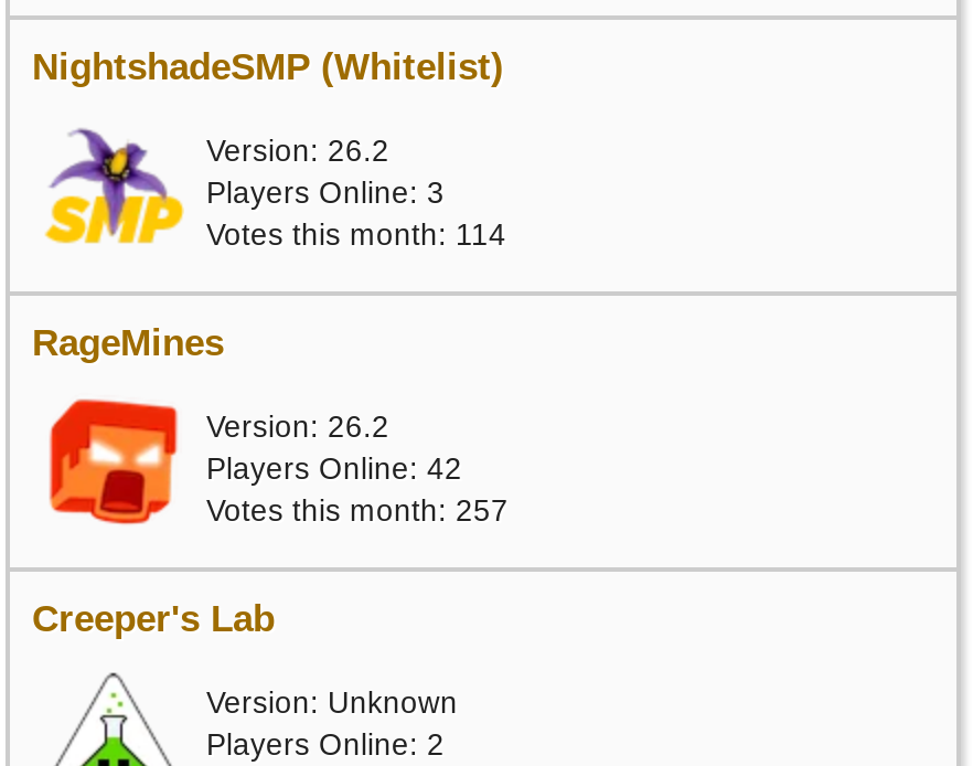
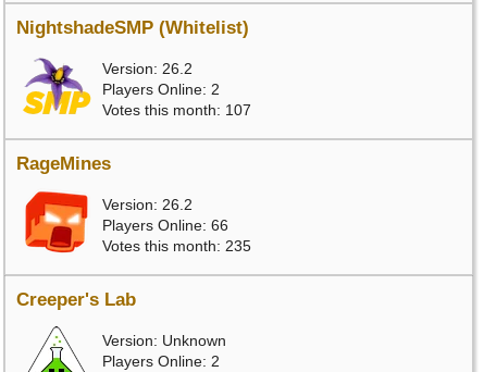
[206,175,445,209] Players Online: 3 -> [102,81,220,97] Players Online: 2
[206,217,506,251] Votes this month: 114 -> [102,102,251,118] Votes this month: 107
[206,451,462,485] Players Online: 42 -> [102,217,228,233] Players Online: 66
[206,493,509,526] Votes this month: 257 -> [102,238,251,254] Votes this month: 235

